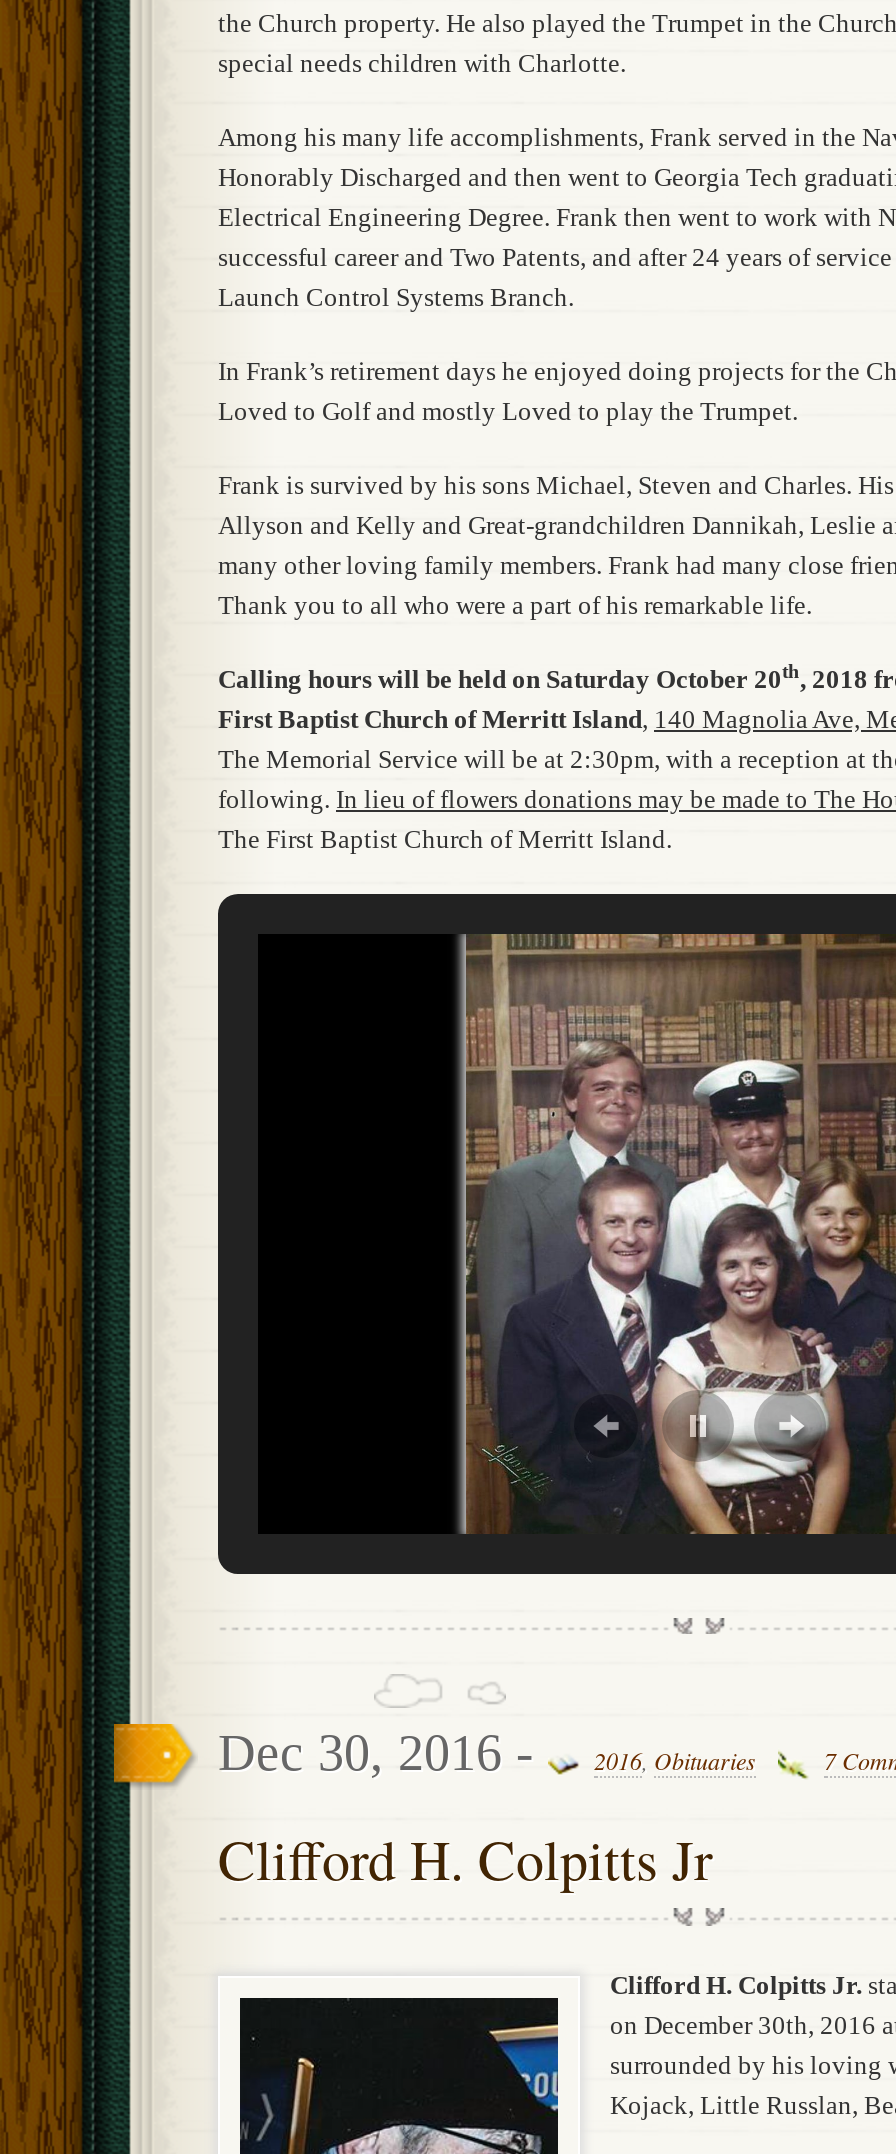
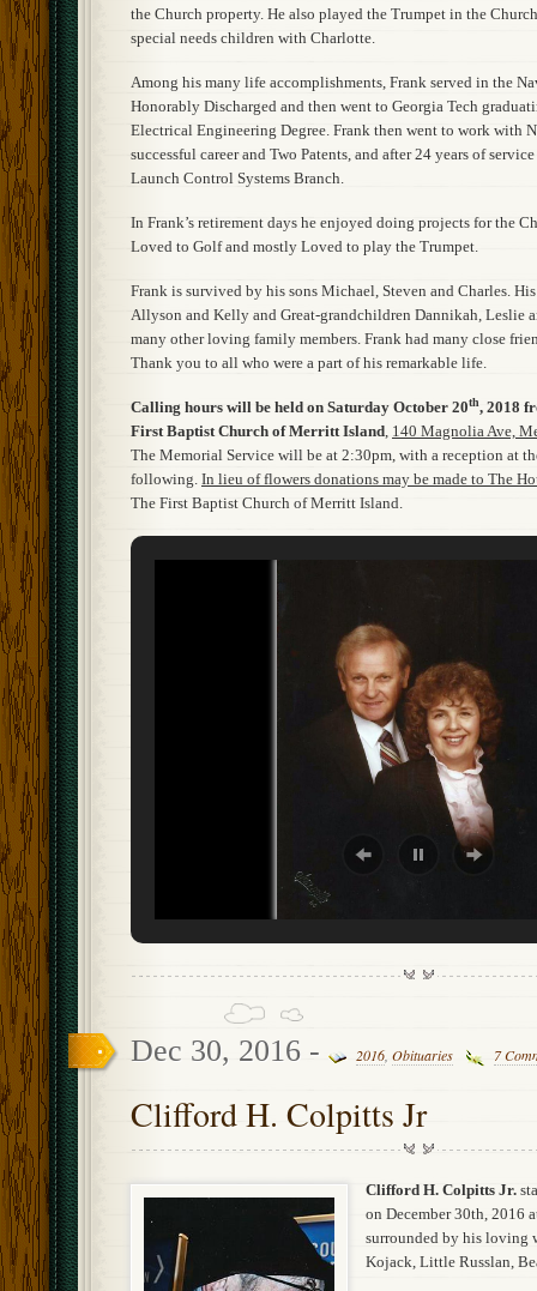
[464,932,890,1536] [image] -> [277,560,533,919] [image]

